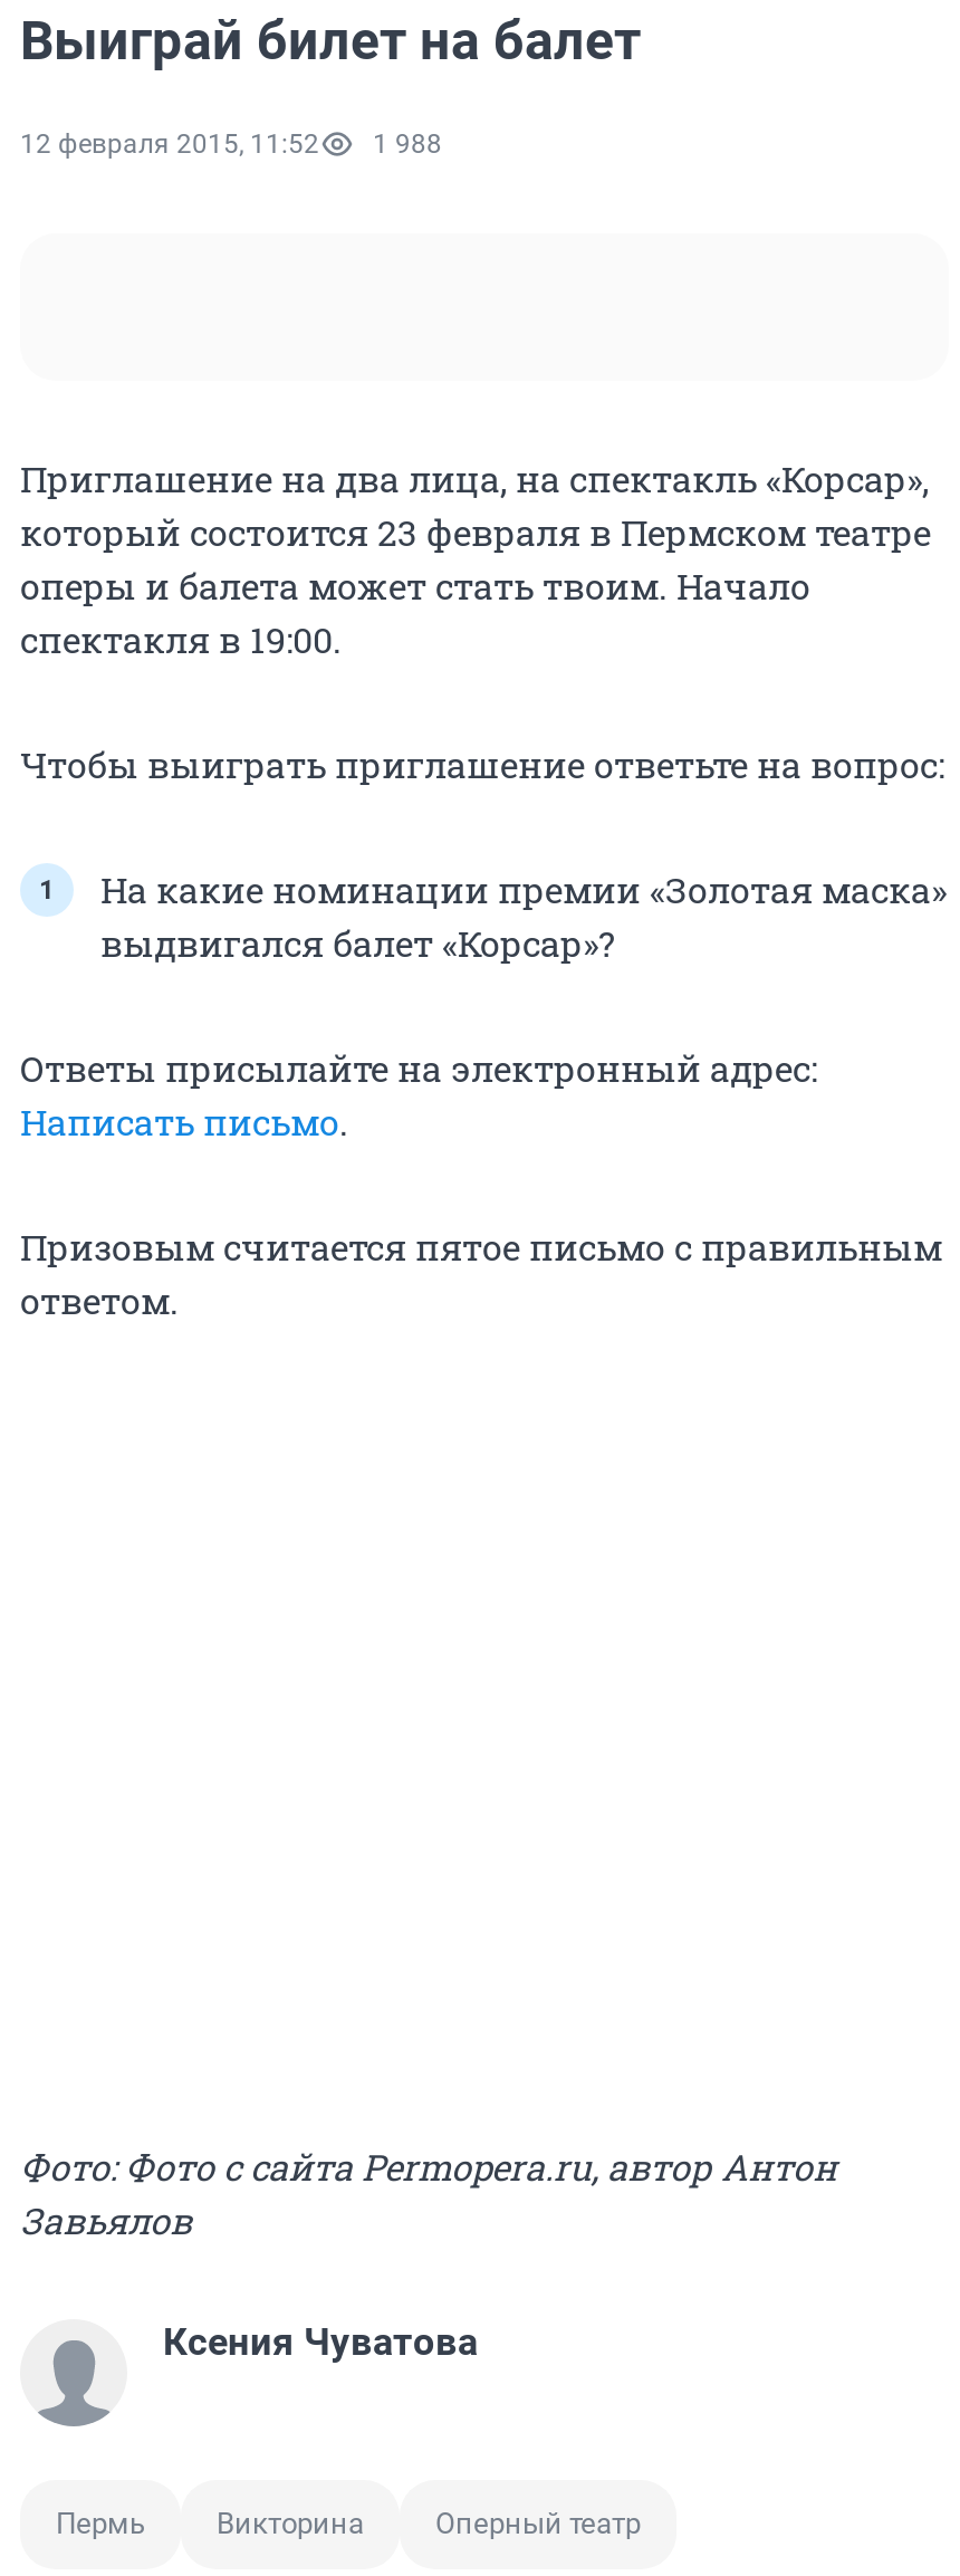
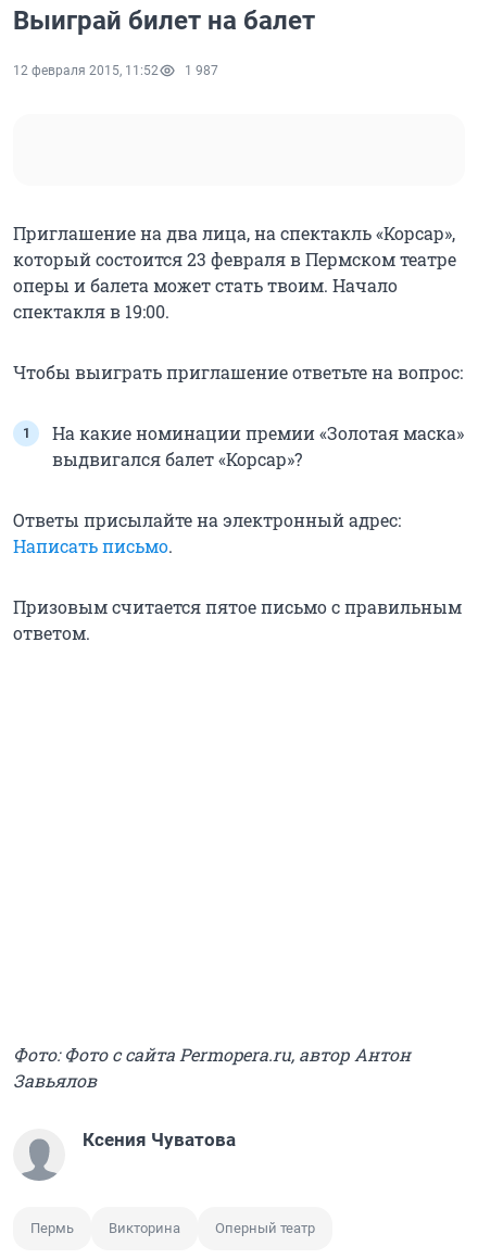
[20,129,442,160] 12 февраля 2015, 11:52 1 988 -> [13,63,218,78] 12 февраля 2015, 11:52 1 987

